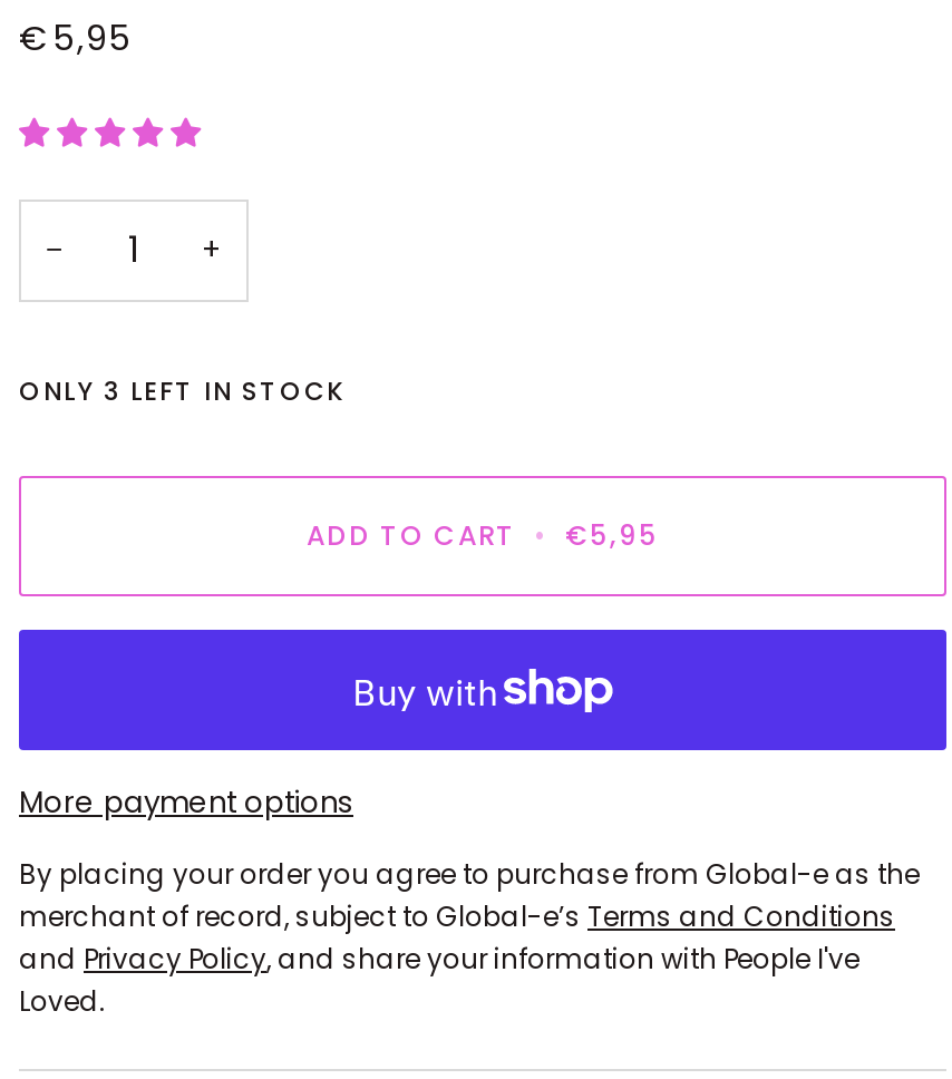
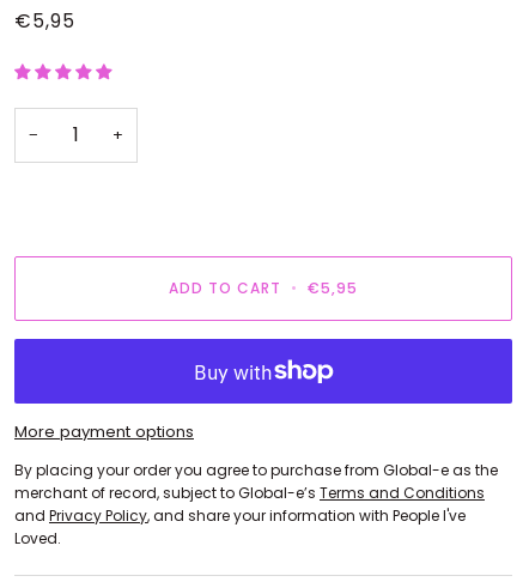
[19,373,344,409] ONLY 3 LEFT IN STOCK -> none

